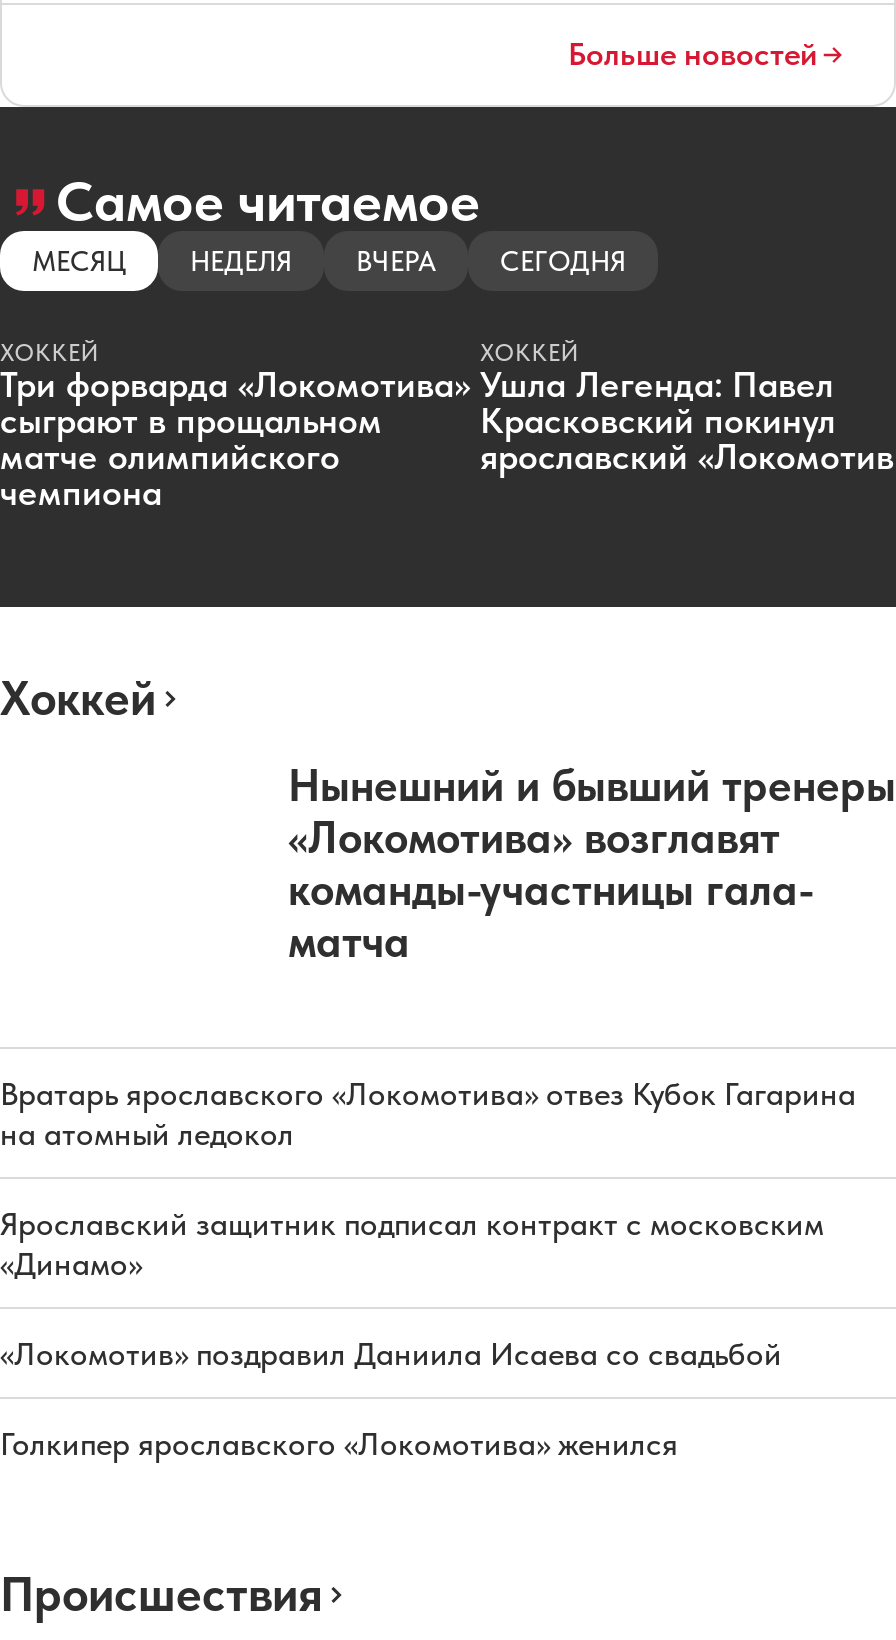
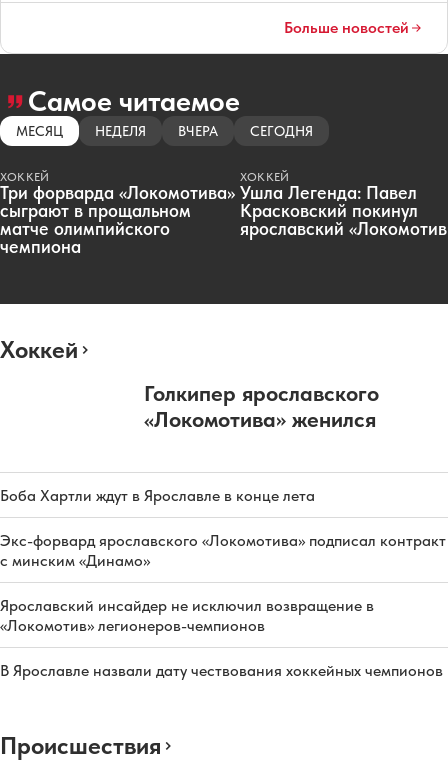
[288,759,896,967] Нынешний и бывший тренеры | «Локомотива» возглавят | команды-участницы гала- | матча -> [144,380,379,432] Голкипер ярославского | «Локомотива» женился
[0,1075,856,1153] Вратарь ярославского «Локомотива» отвез Кубок Гагарина | на атомный ледокол -> [0,486,315,505] Боба Хартли ждут в Ярославле в конце лета
[0,1205,824,1283] Ярославский защитник подписал контракт с московским | «Динамо» -> [0,531,446,570] Экс-форвард ярославского «Локомотива» подписал контракт | с минским «Динамо»
[0,1335,782,1373] «Локомотив» поздравил Даниила Исаева со свадьбой -> [0,596,374,635] Ярославский инсайдер не исключил возвращение в | «Локомотив» легионеров-чемпионов
[0,1425,678,1463] Голкипер ярославского «Локомотива» женился -> [0,661,443,680] В Ярославле назвали дату чествования хоккейных чемпионов

